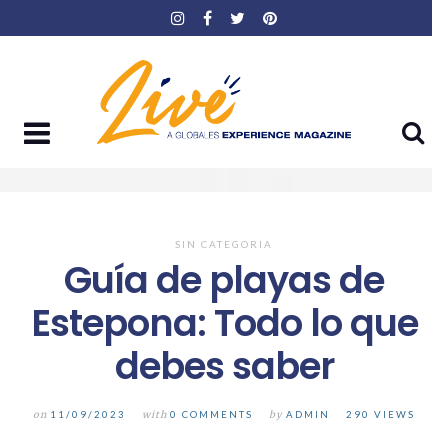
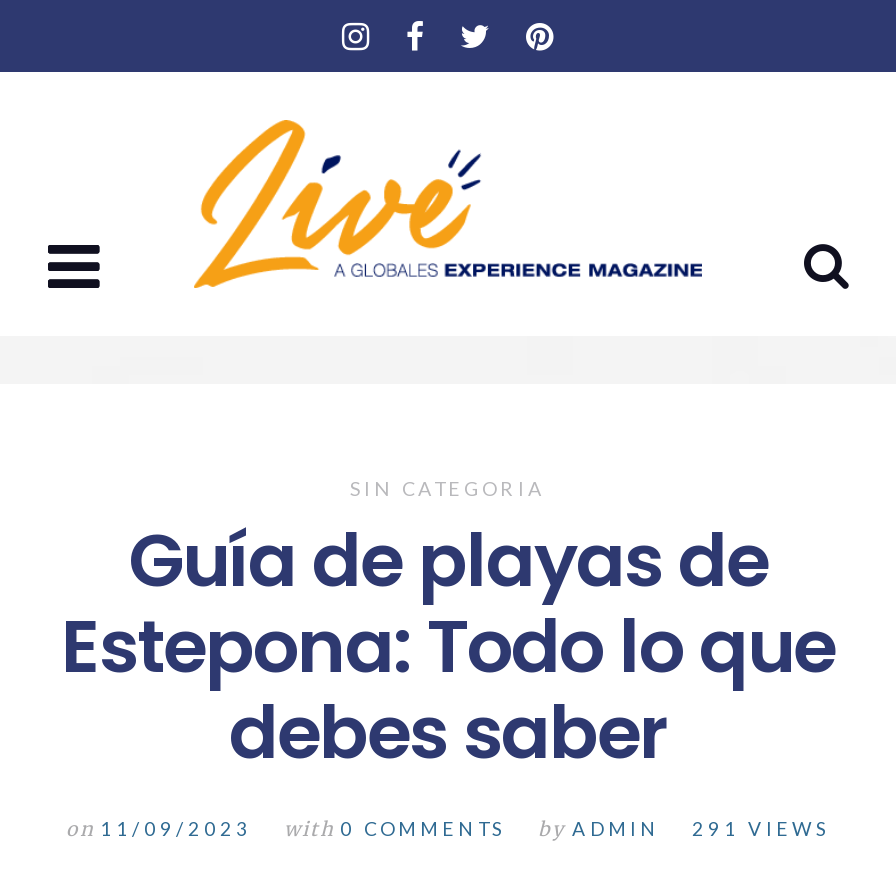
[33,409,415,421] on 11/09/2023 with 0 COMMENTS by ADMIN 290 VIEWS -> [66,819,830,843] on 11/09/2023 with 0 COMMENTS by ADMIN 291 VIEWS

